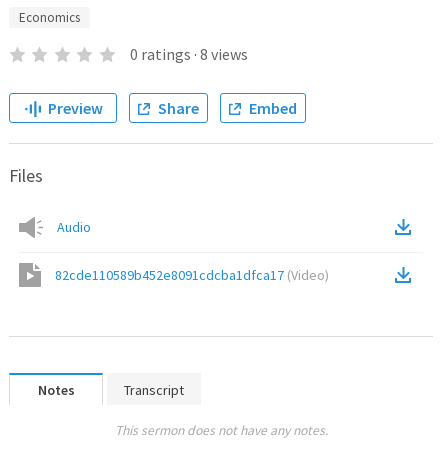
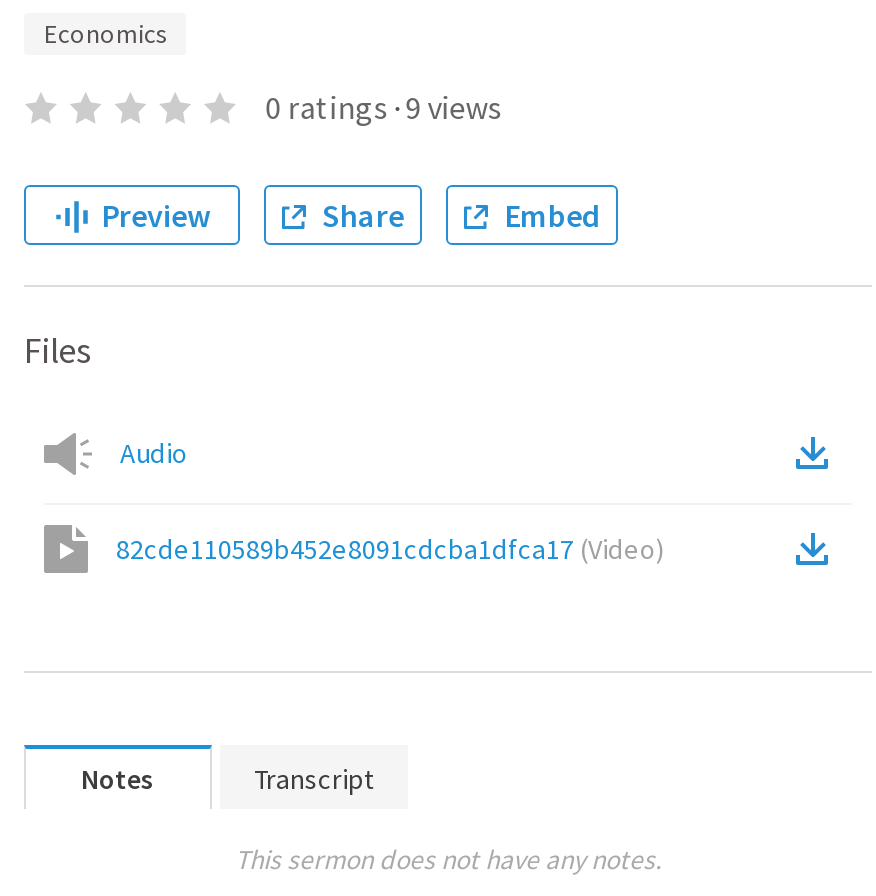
[130,44,248,64] 0 ratings · 8 views -> [265,87,501,127] 0 ratings · 9 views

